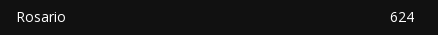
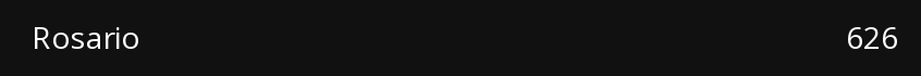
[390,7,414,26] 624 -> [846,16,898,57] 626

